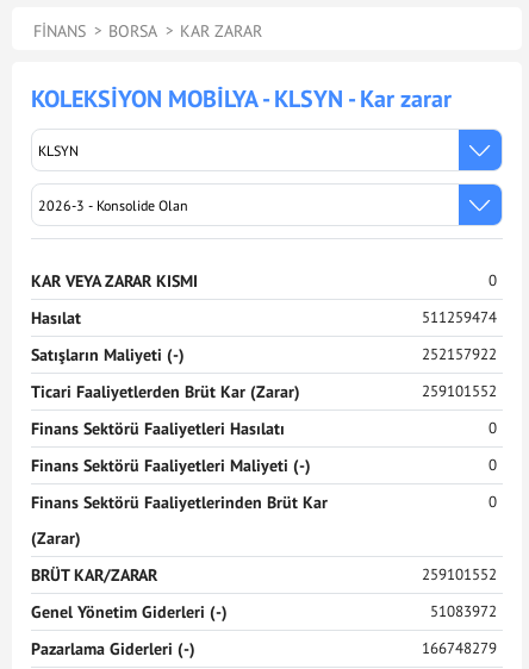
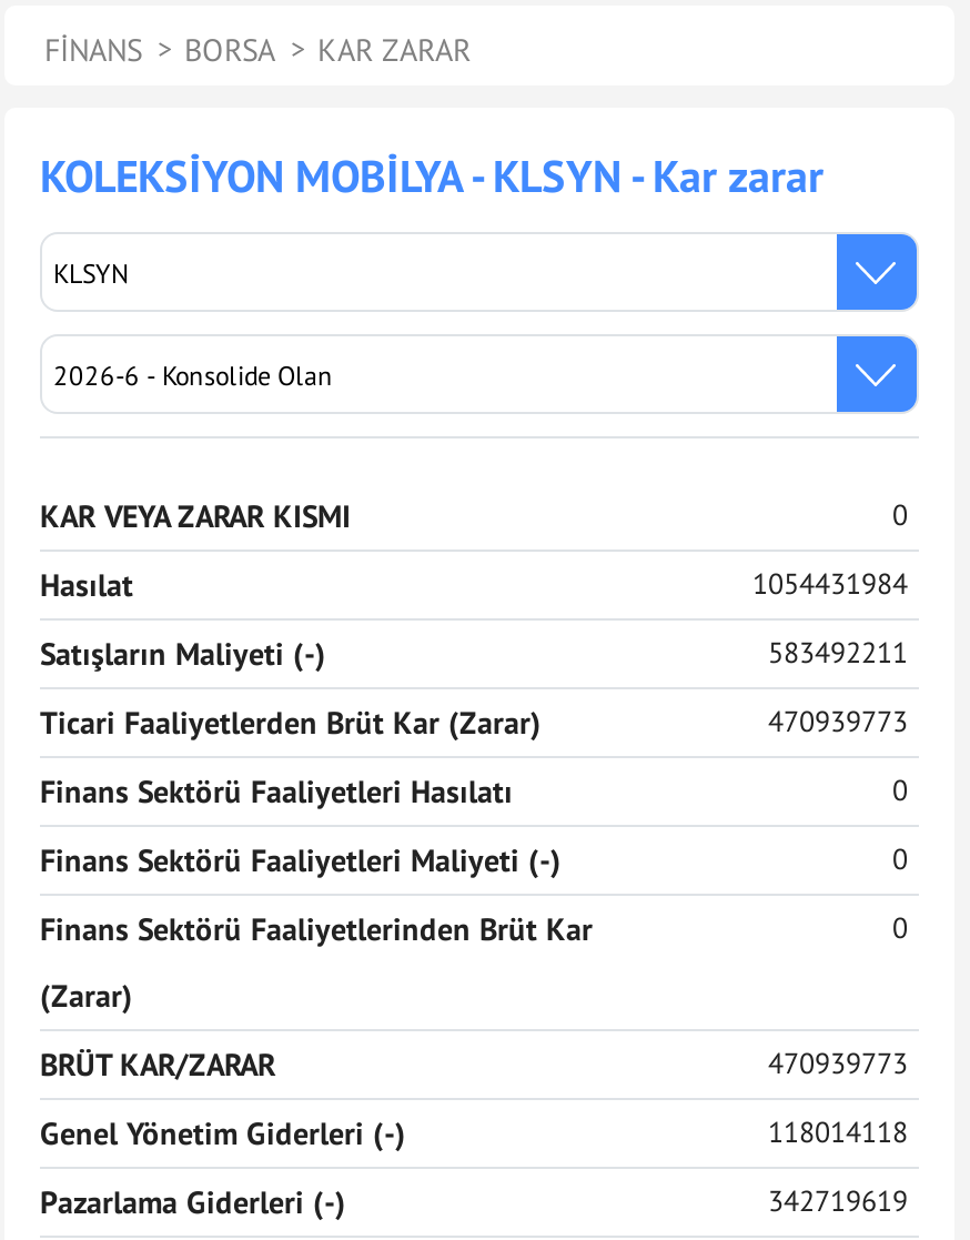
[422,307,497,327] 511259474 -> [752,565,908,603] 1054431984
[422,344,497,364] 252157922 -> [768,634,908,672] 583492211
[422,381,497,401] 259101552 -> [768,703,908,740] 470939773
[422,564,497,584] 259101552 -> [768,1045,908,1082] 470939773
[430,601,497,621] 51083972 -> [768,1113,908,1151] 118014118
[422,638,497,658] 166748279 -> [768,1182,908,1220] 342719619

